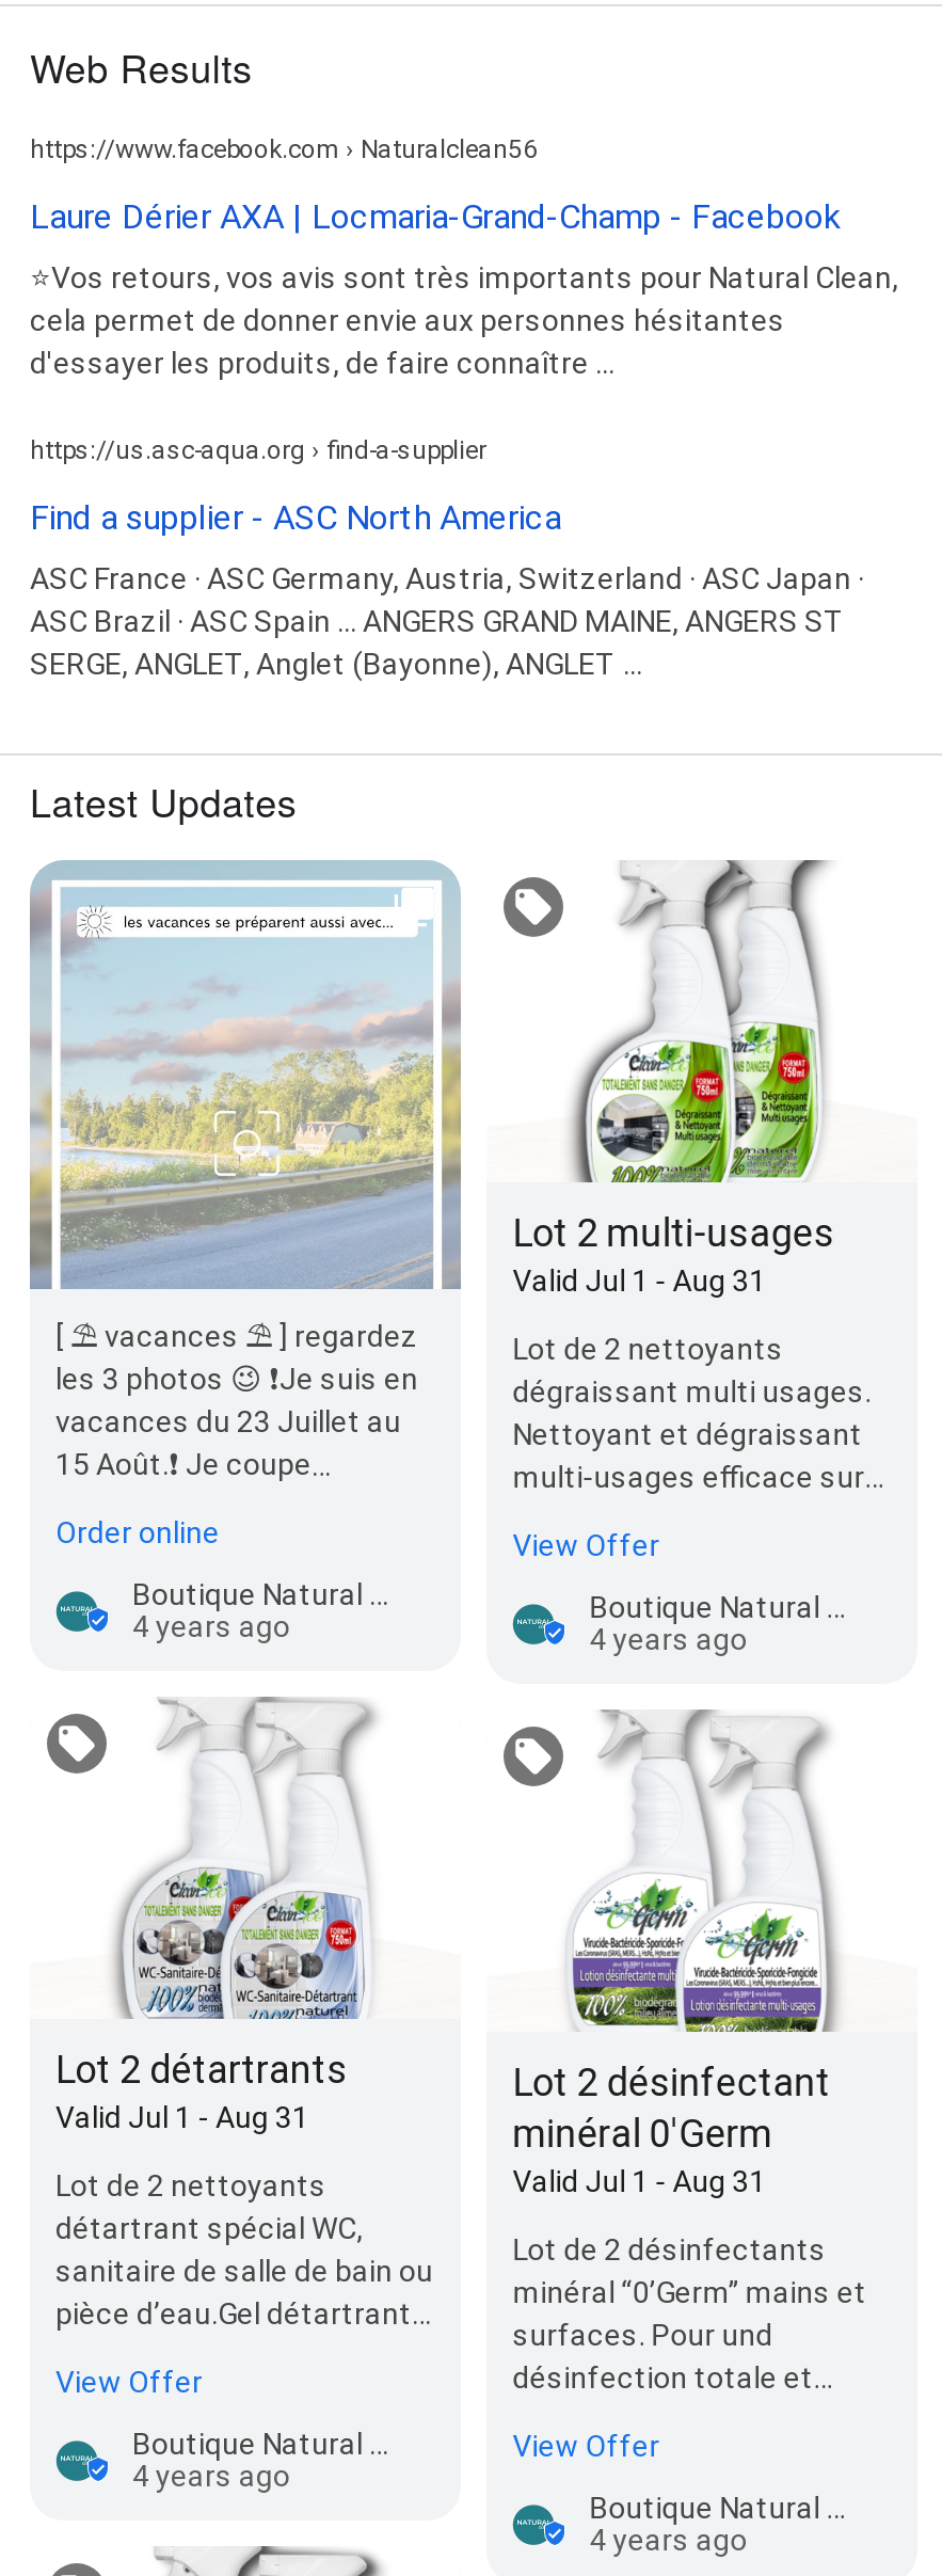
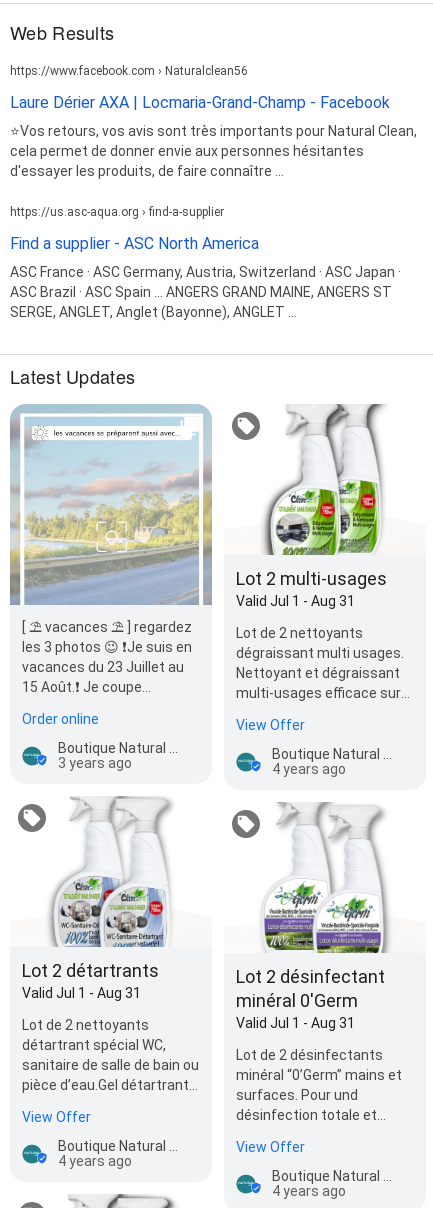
[132,1610,290,1644] 4 years ago -> [58,755,132,771] 3 years ago

